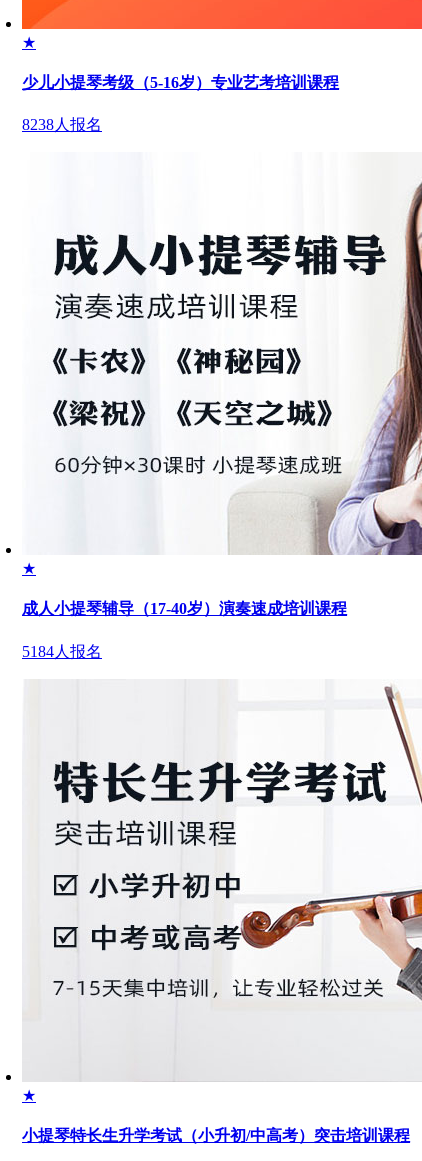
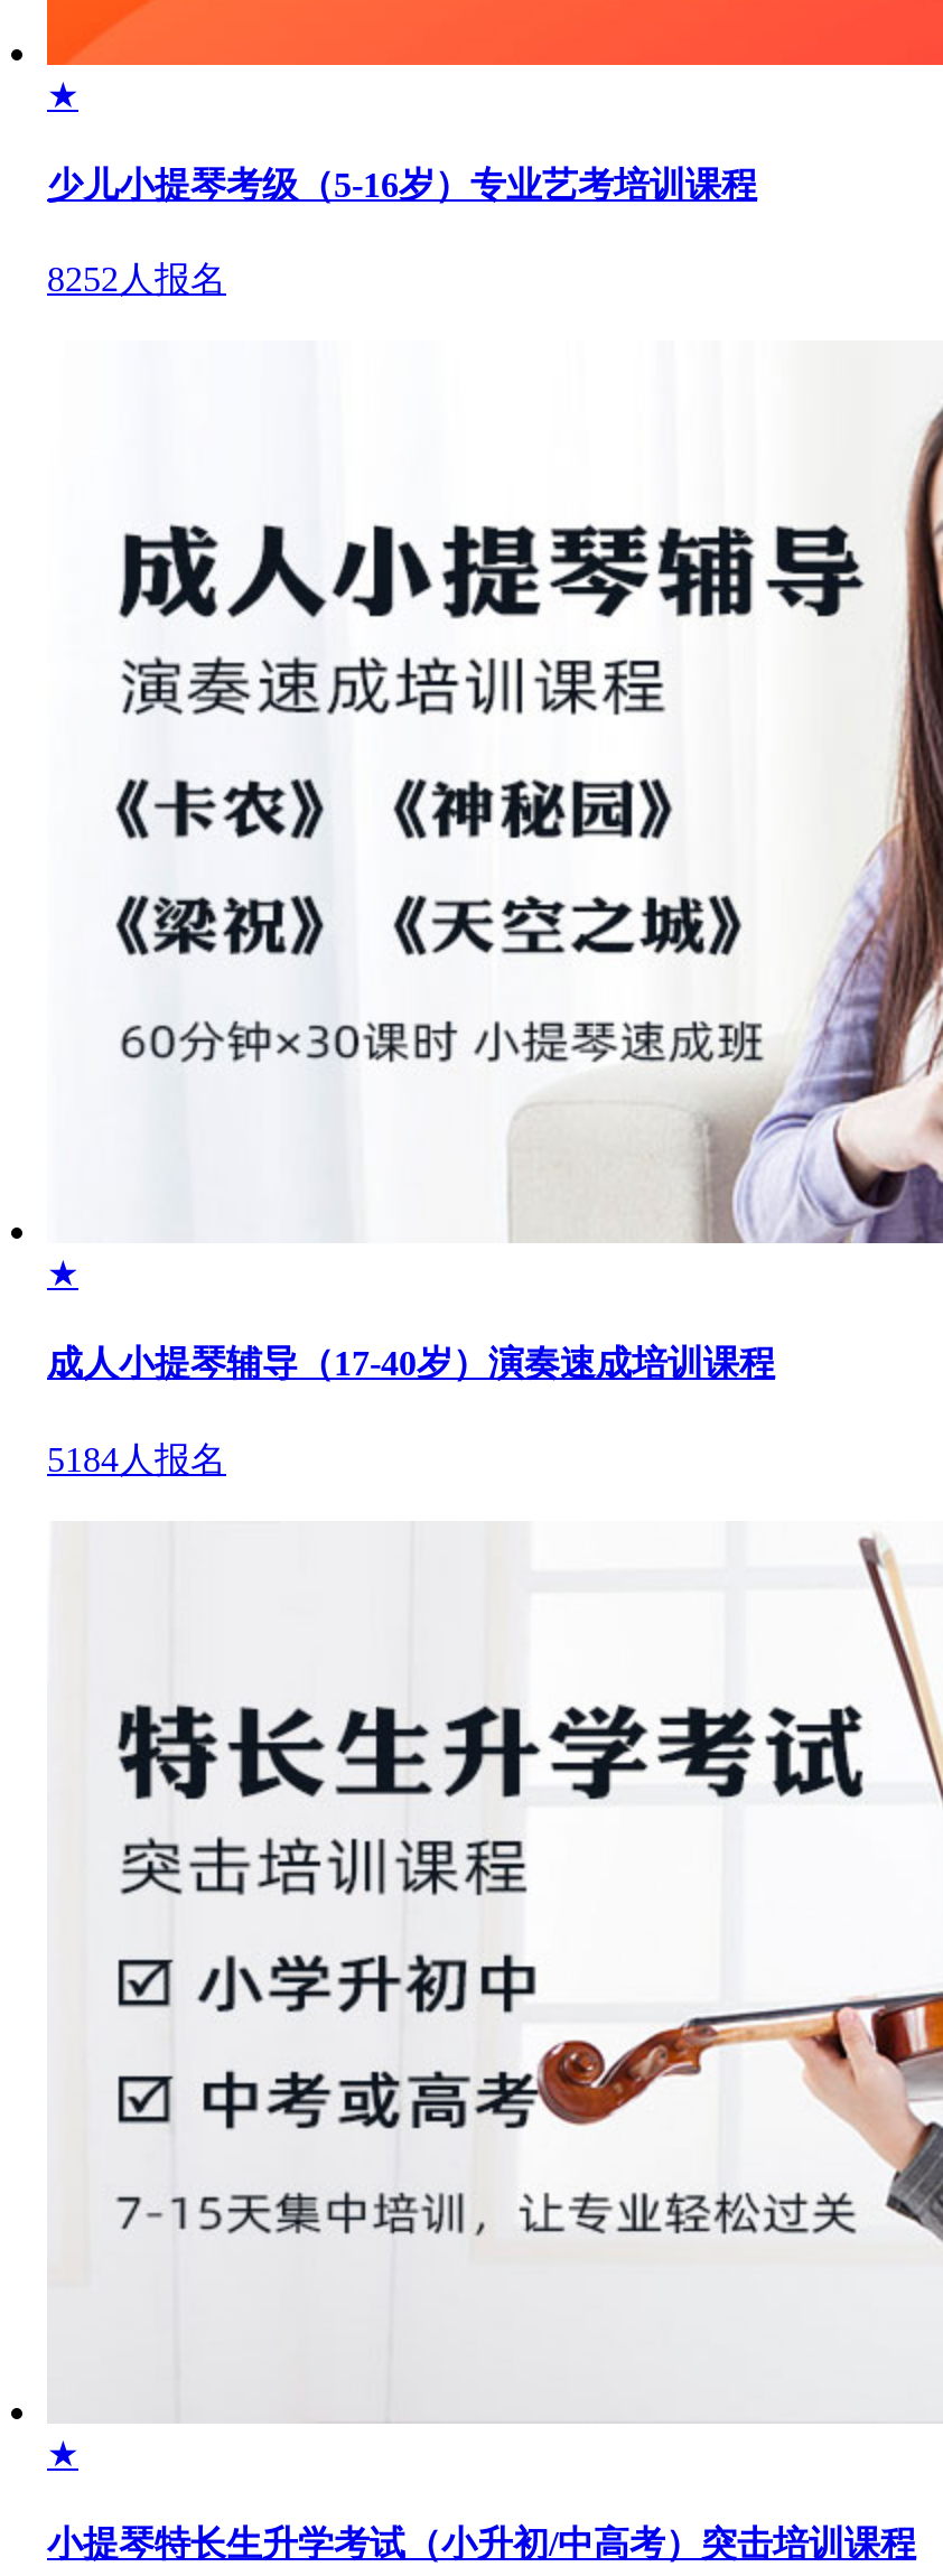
[22,116,102,133] 8238人报名 -> [47,260,226,298] 8252人报名

